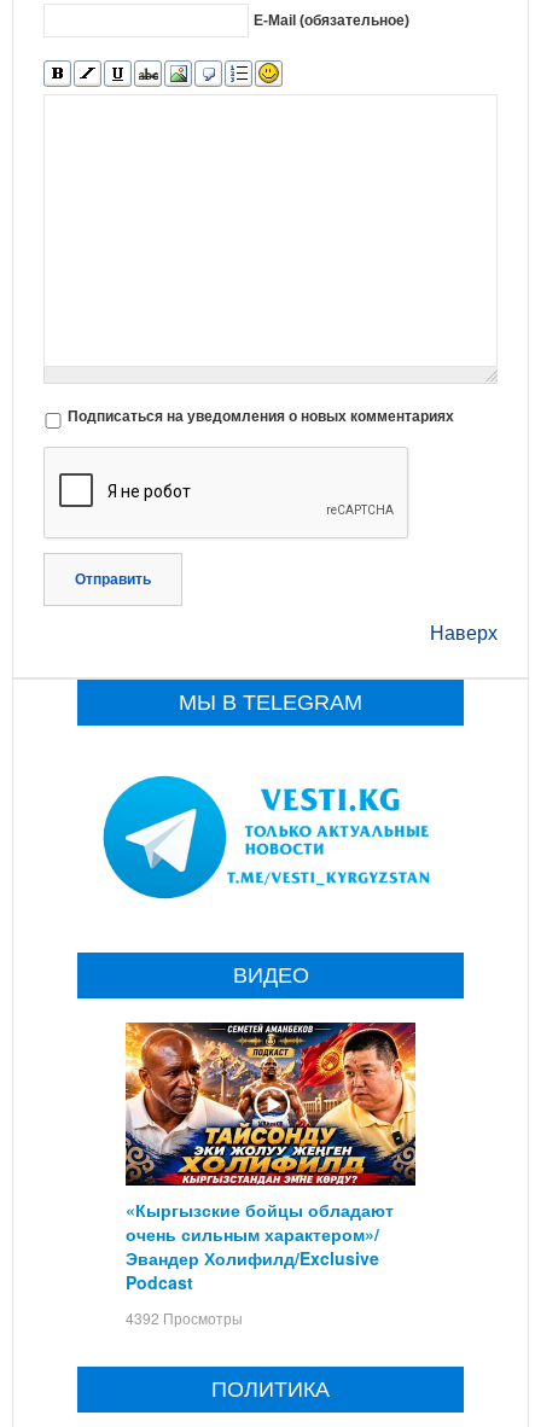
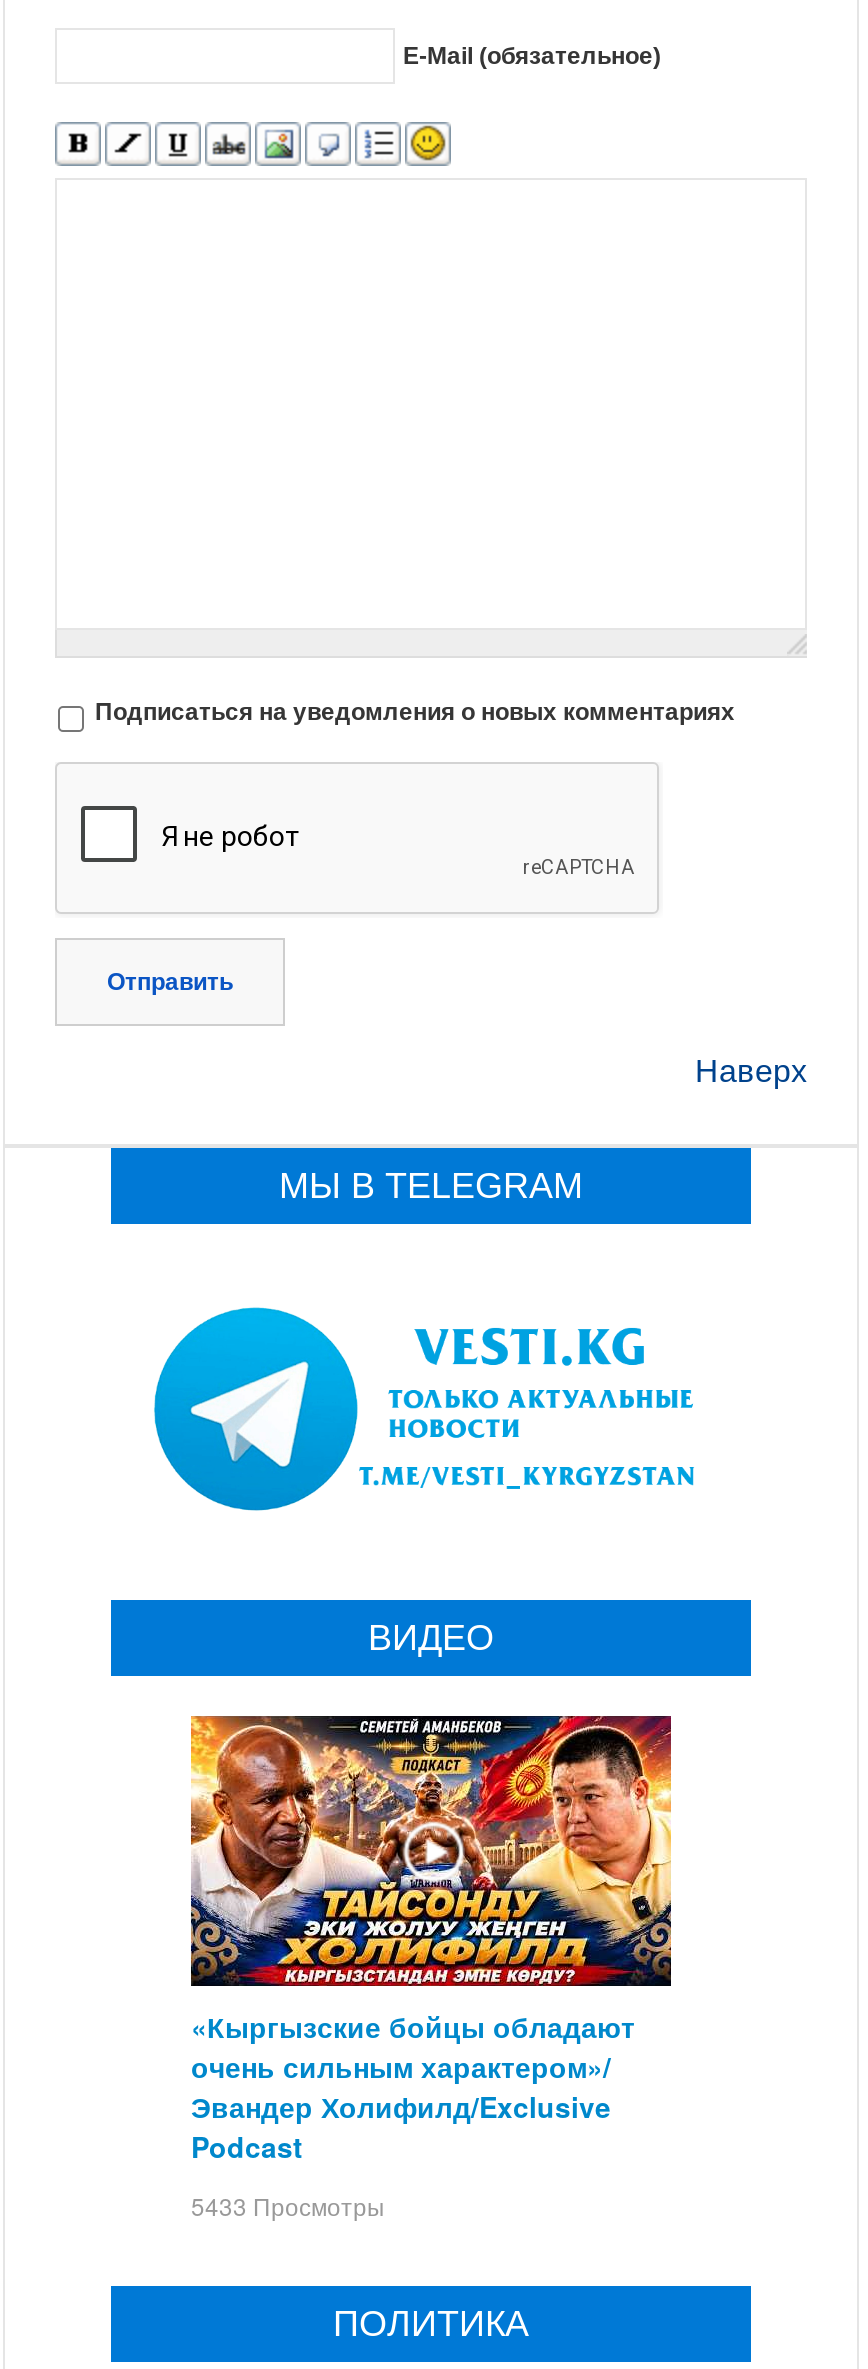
[126,1307,243,1328] 4392 Просмотры -> [191,2188,385,2222] 5433 Просмотры

